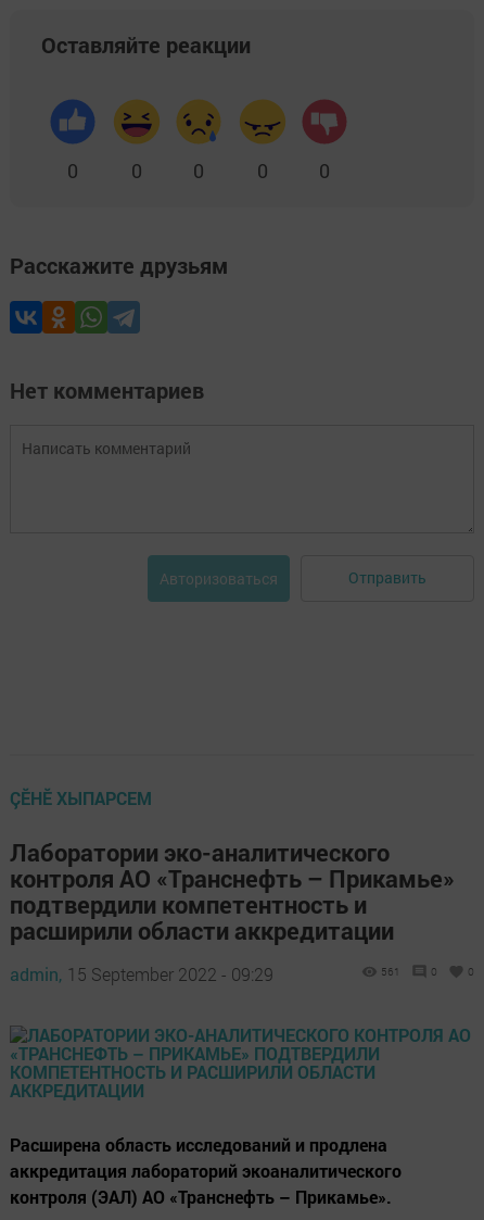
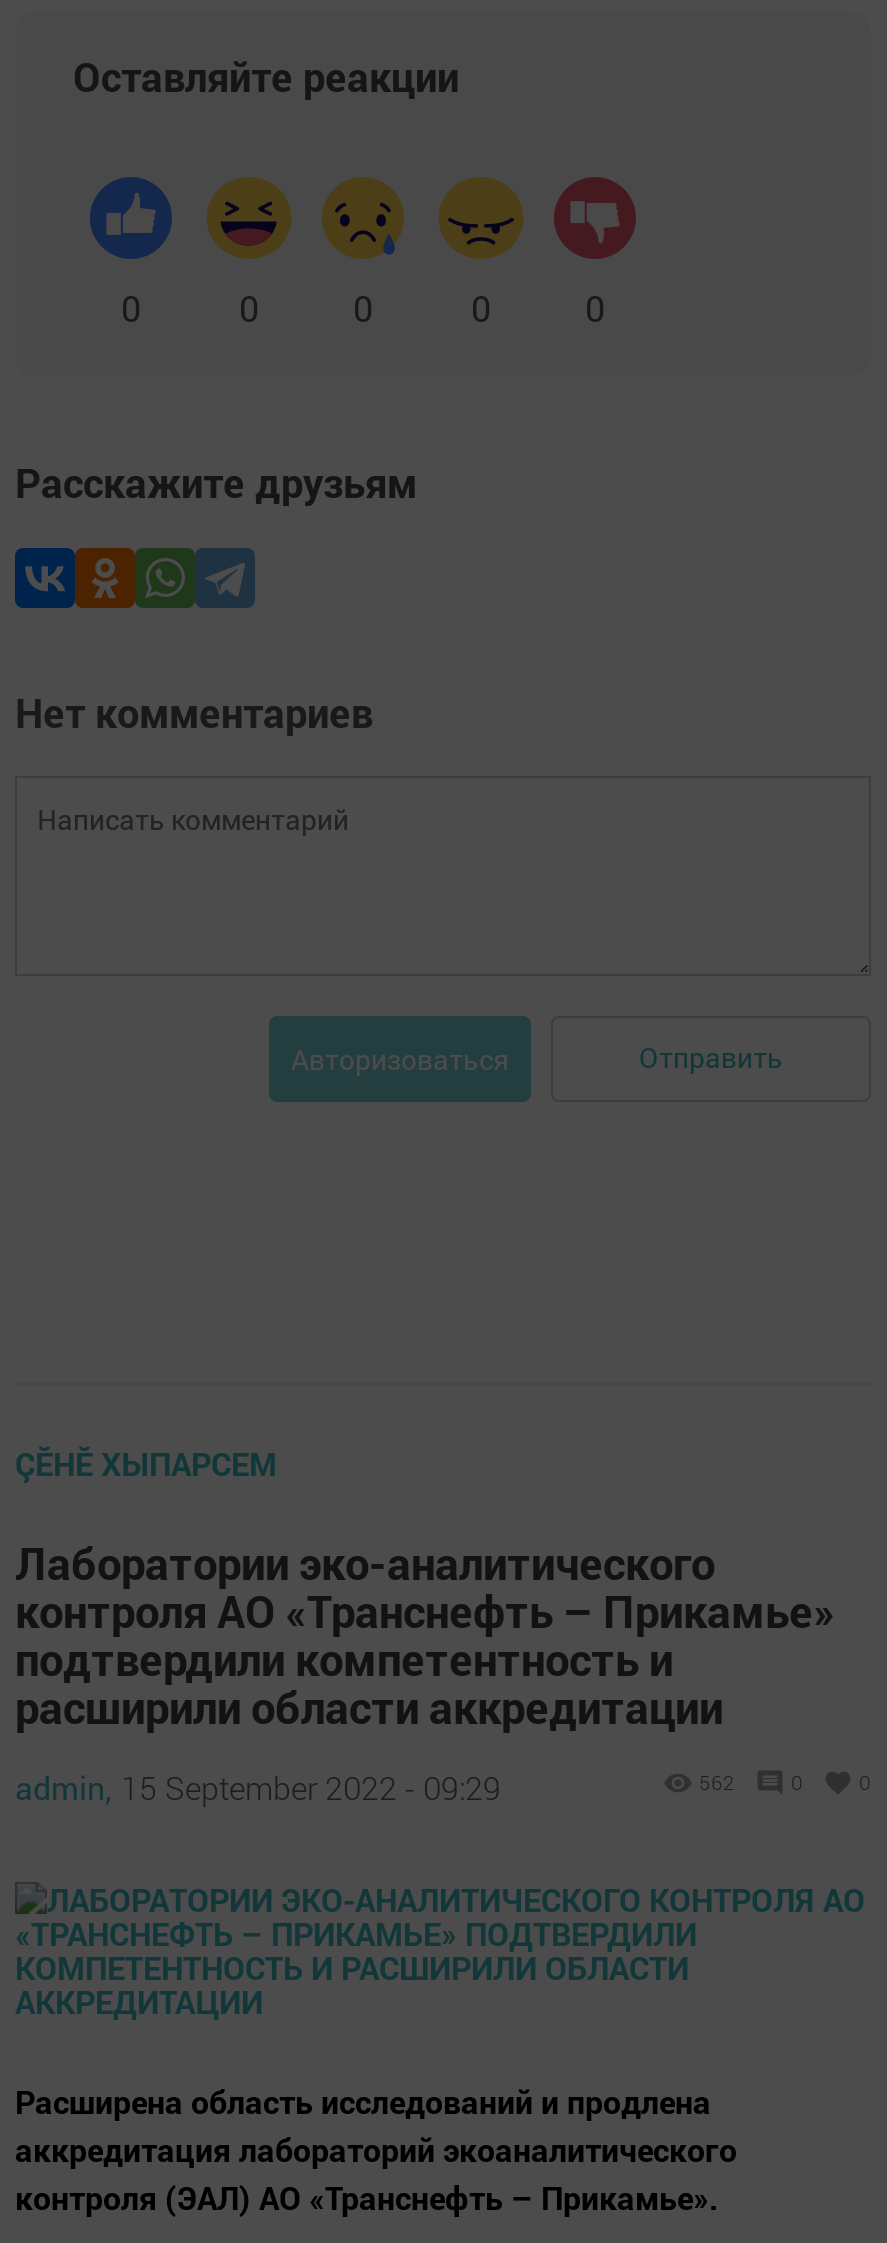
[381,964,400,978] 561 -> [699,1769,735,1795] 562

